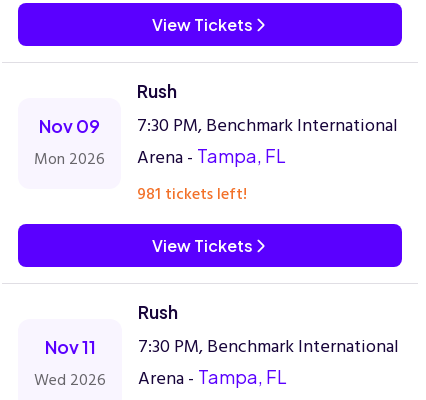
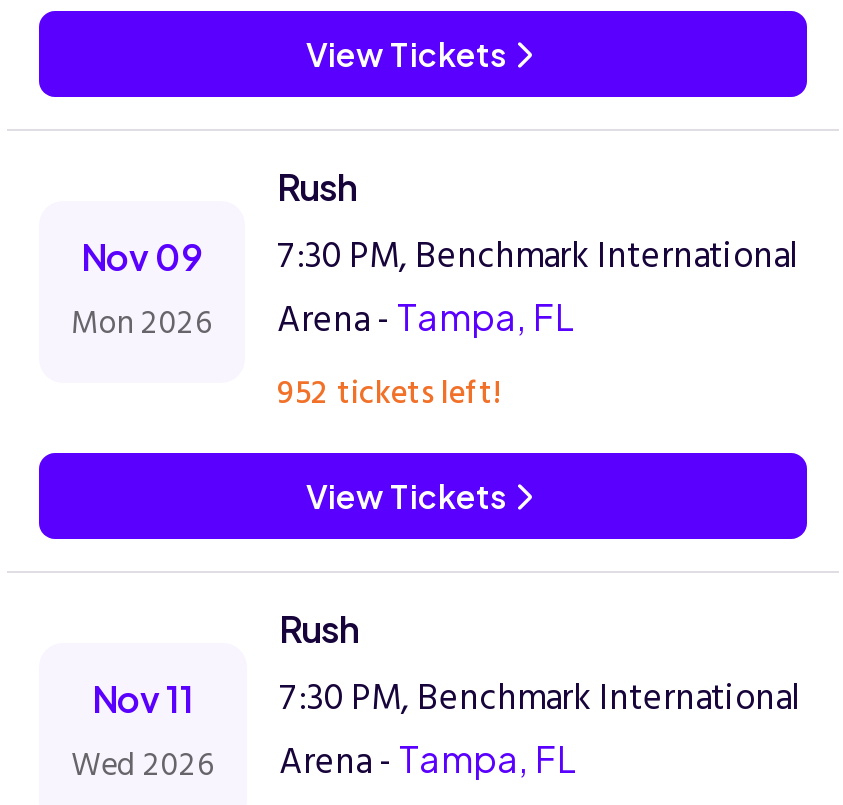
[137,181,247,207] 981 tickets left! -> [277,367,501,419] 952 tickets left!

